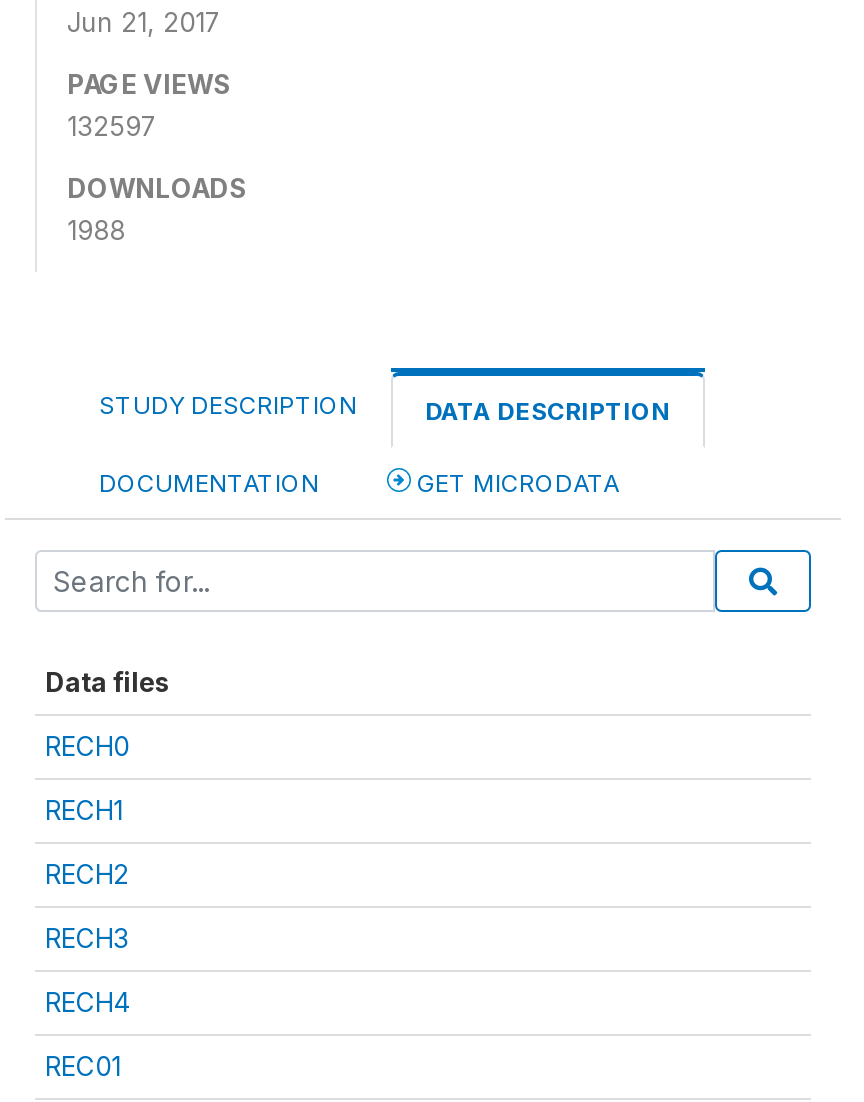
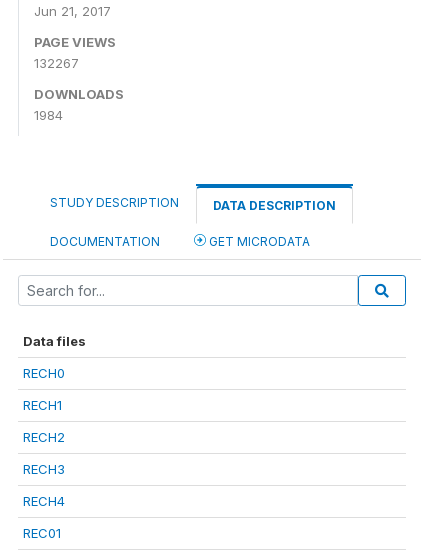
[67,110,157,142] 132597 -> [34,55,79,71] 132267
[67,214,125,246] 1988 -> [34,107,63,123] 1984

